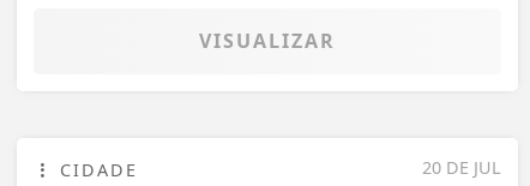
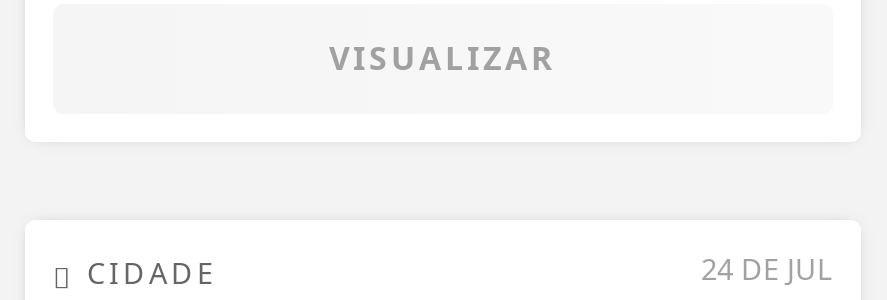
[422,156,501,179] 20 DE JUL -> [701,250,833,288] 24 DE JUL

